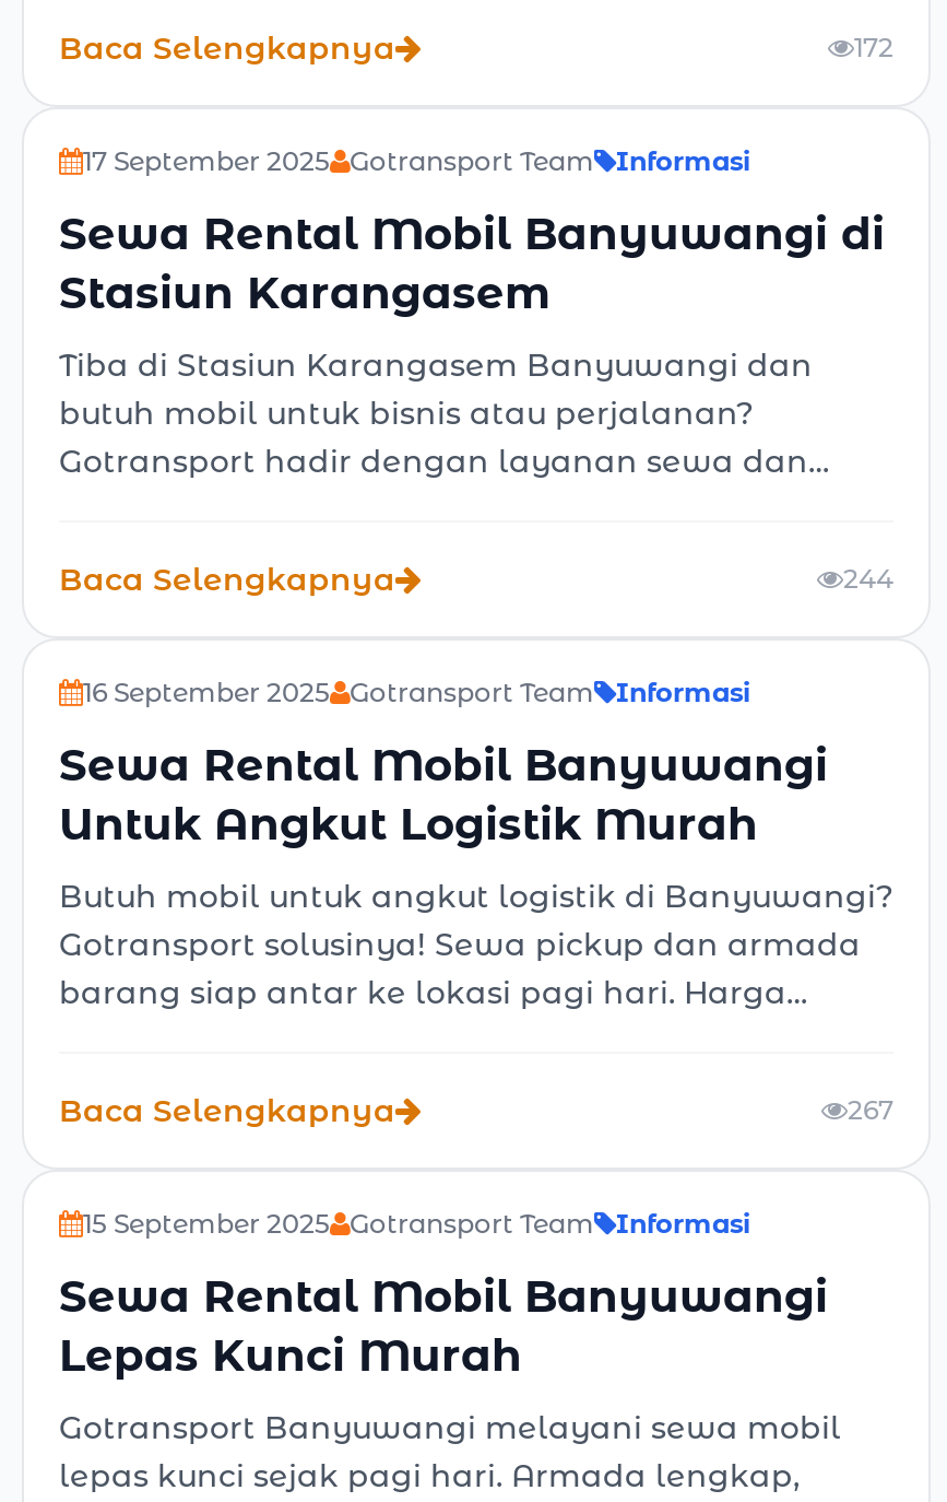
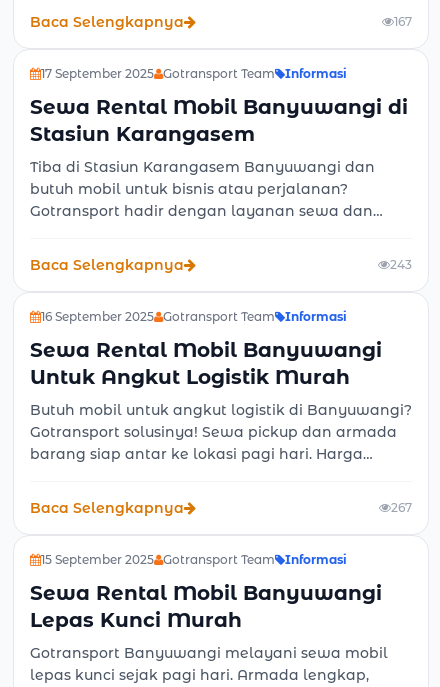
[854,31,893,63] 172 -> [394,14,412,29] 167
[843,562,893,595] 244 -> [390,257,412,272] 243

